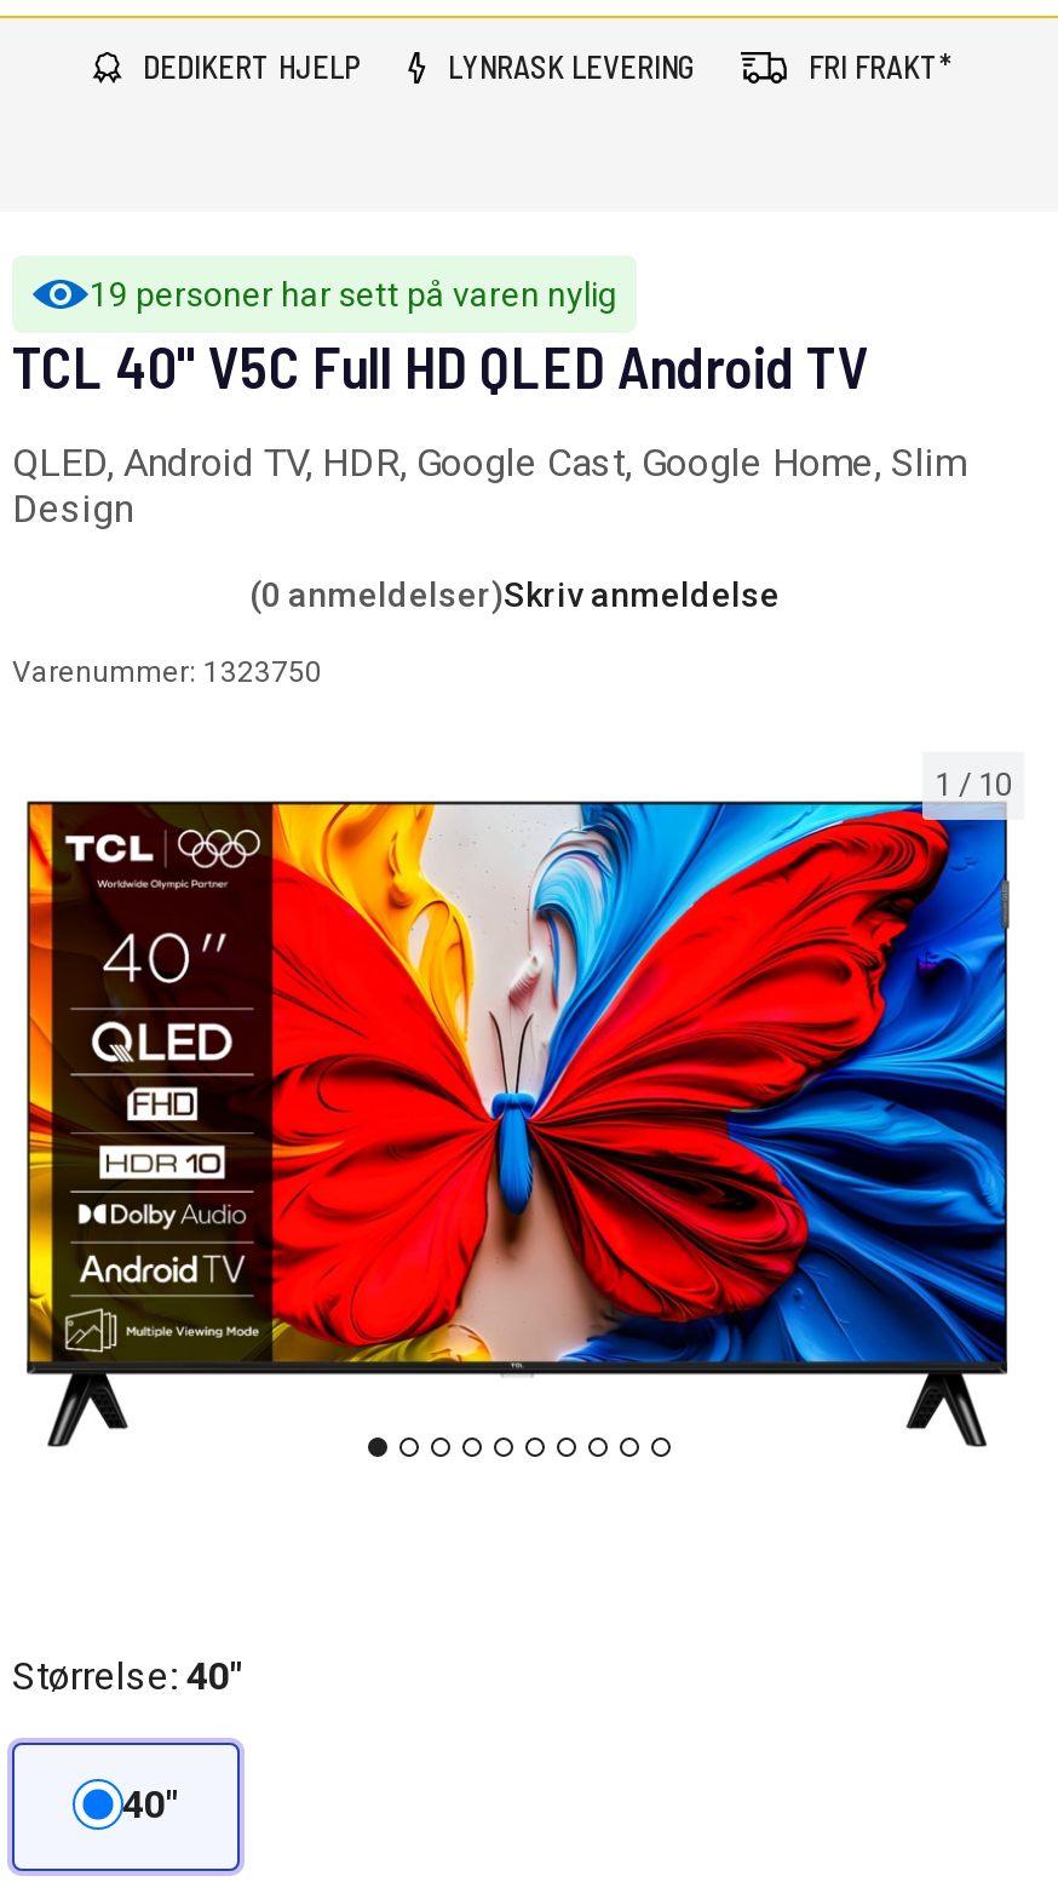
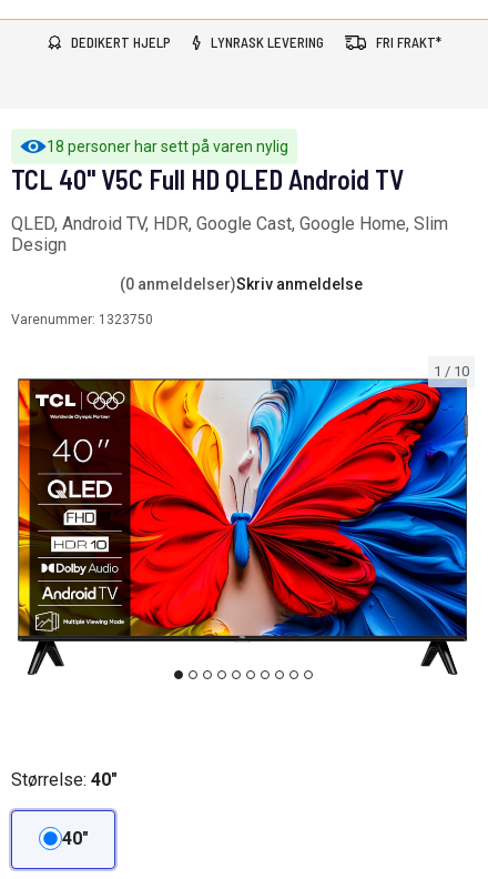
[90,275,617,314] 19 personer har sett på varen nylig -> [47,138,288,155] 18 personer har sett på varen nylig

